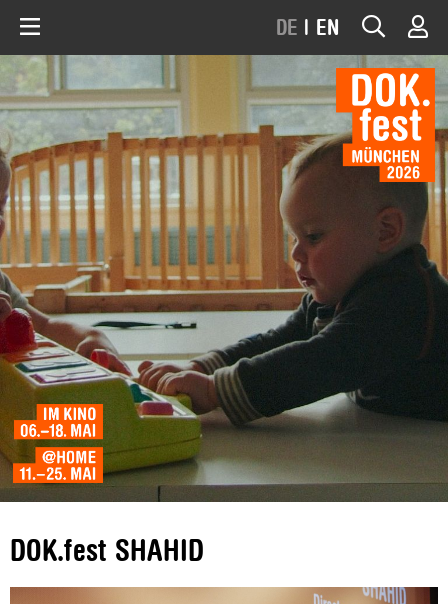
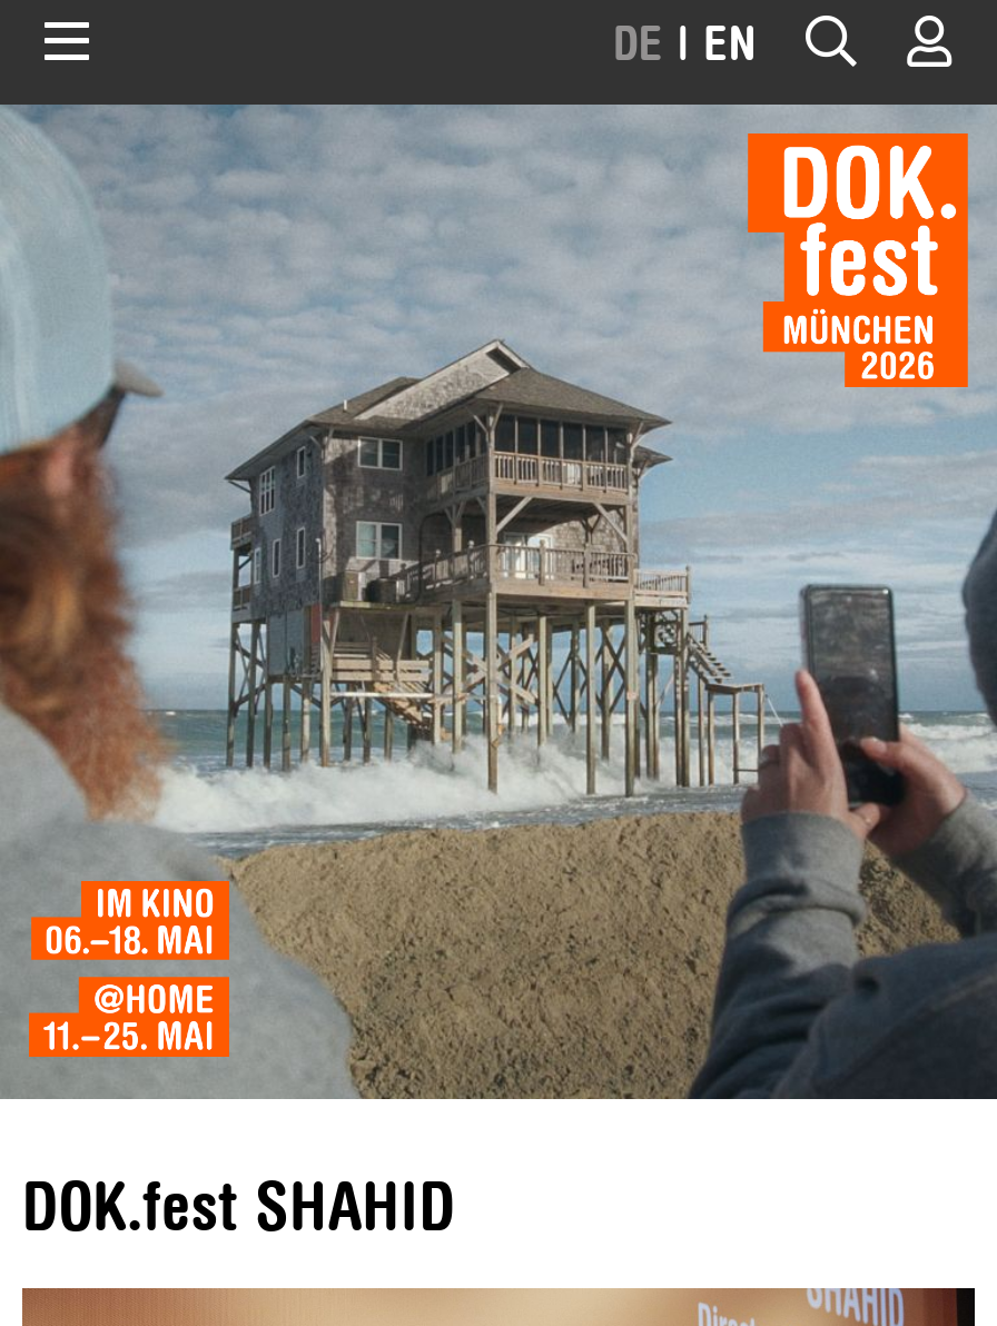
[3,55,445,502] [image] -> [7,105,990,1099] [image]

